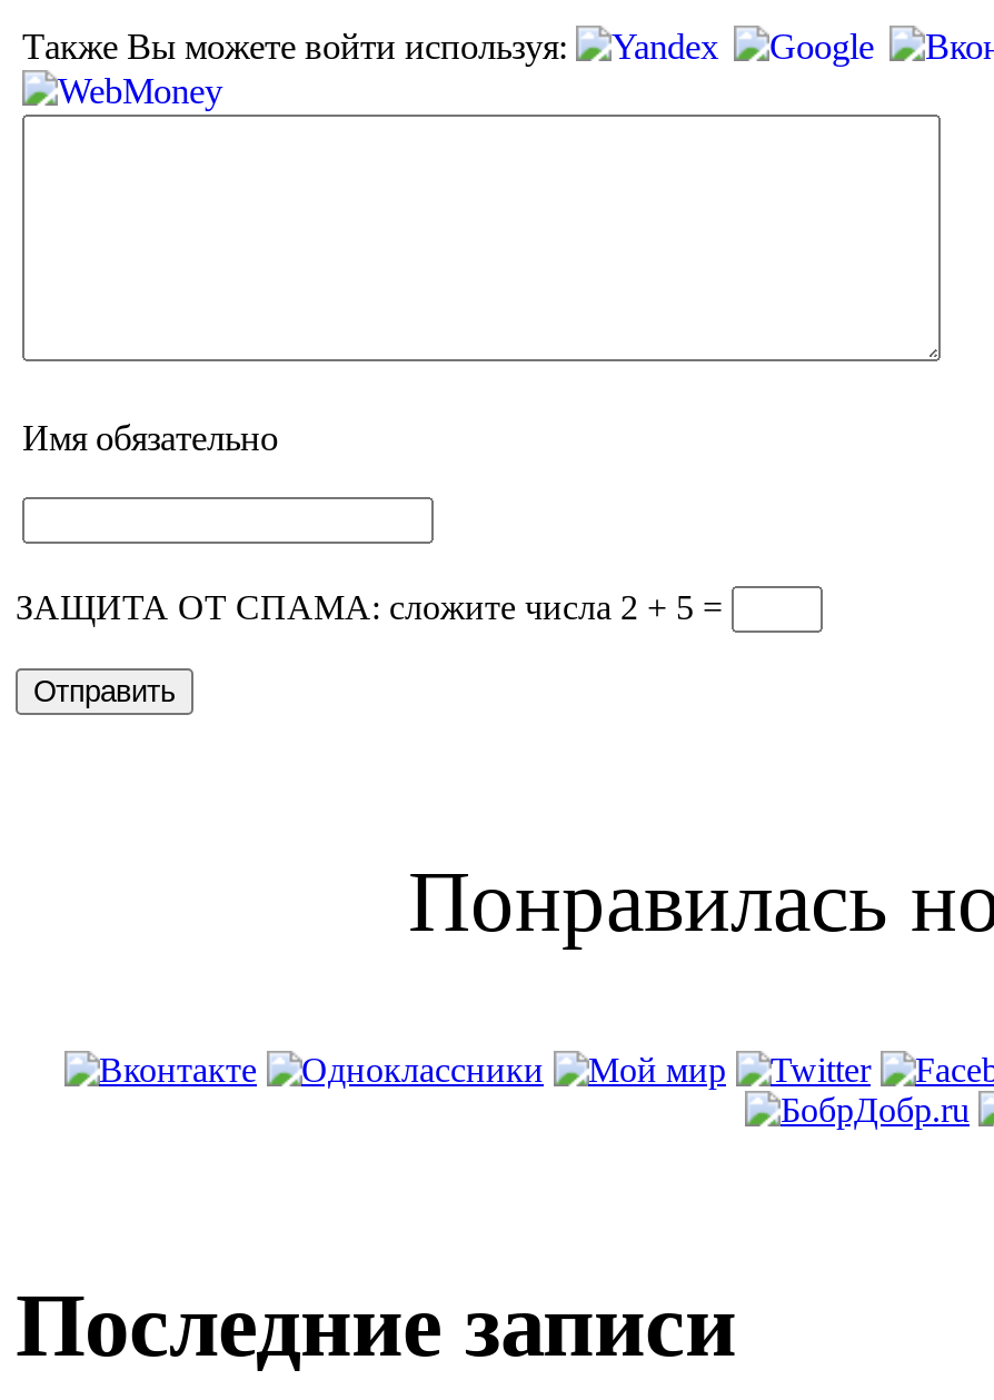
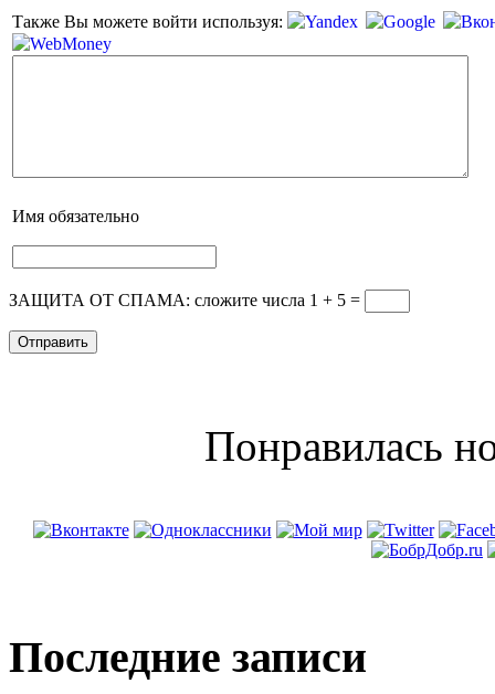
[16,588,732,626] ЗАЩИТА ОТ СПАМА: сложите числа 2 + 5 = -> [9,291,365,309] ЗАЩИТА ОТ СПАМА: сложите числа 1 + 5 =

